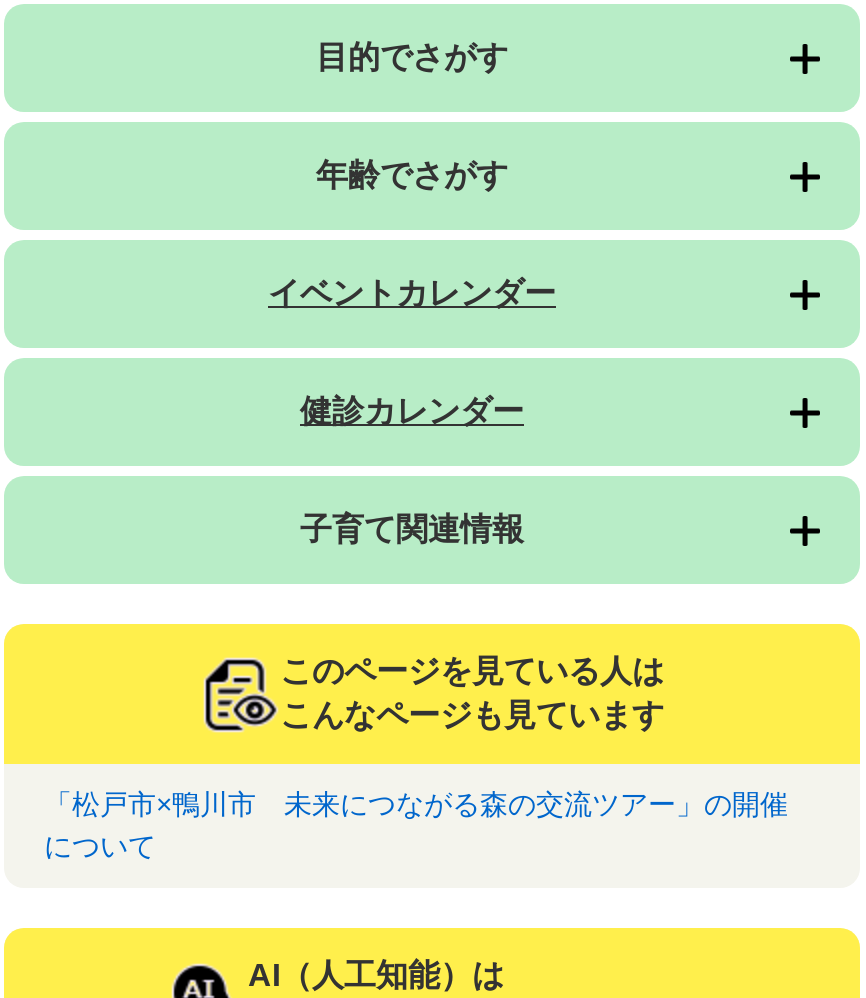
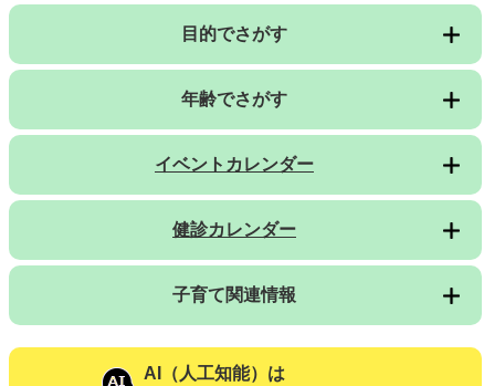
[44,654,788,862] このページを見ている人は | こんなページも見ています | 「松戸市×鴨川市 未来につながる森の交流ツアー」の開催 | について -> none

